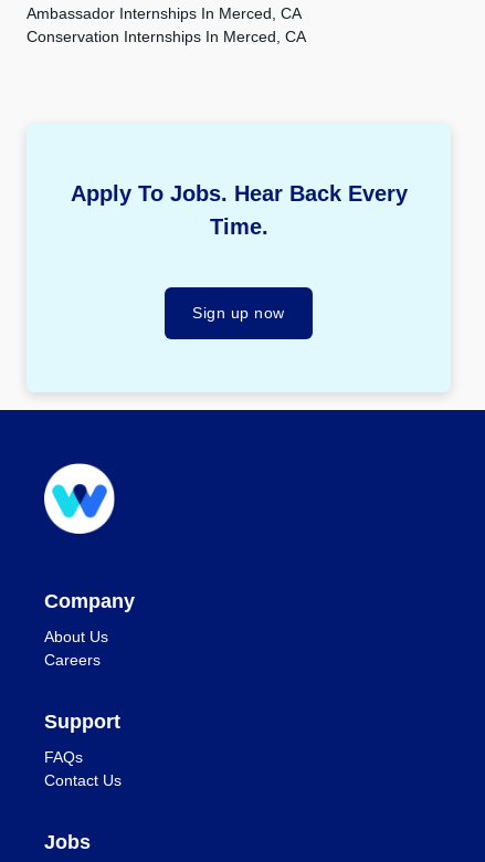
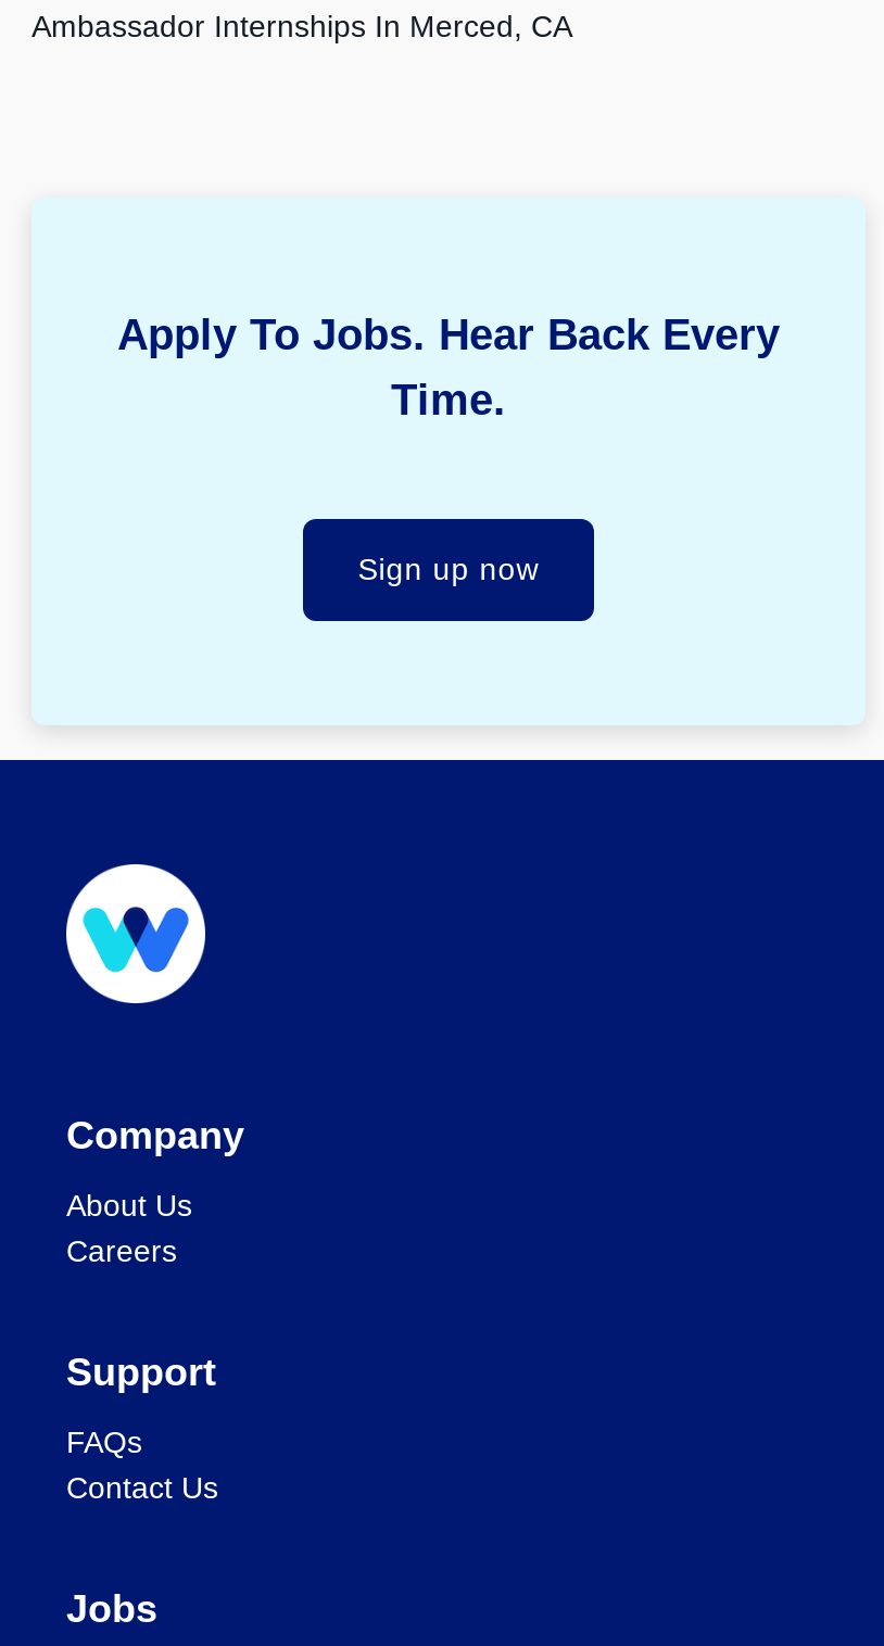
[27,28,306,45] Conservation Internships In Merced, CA -> none

